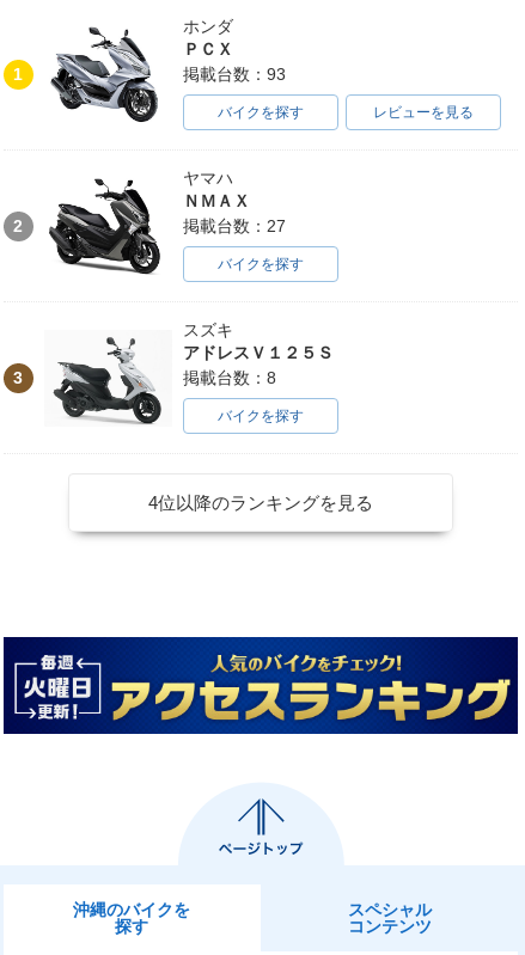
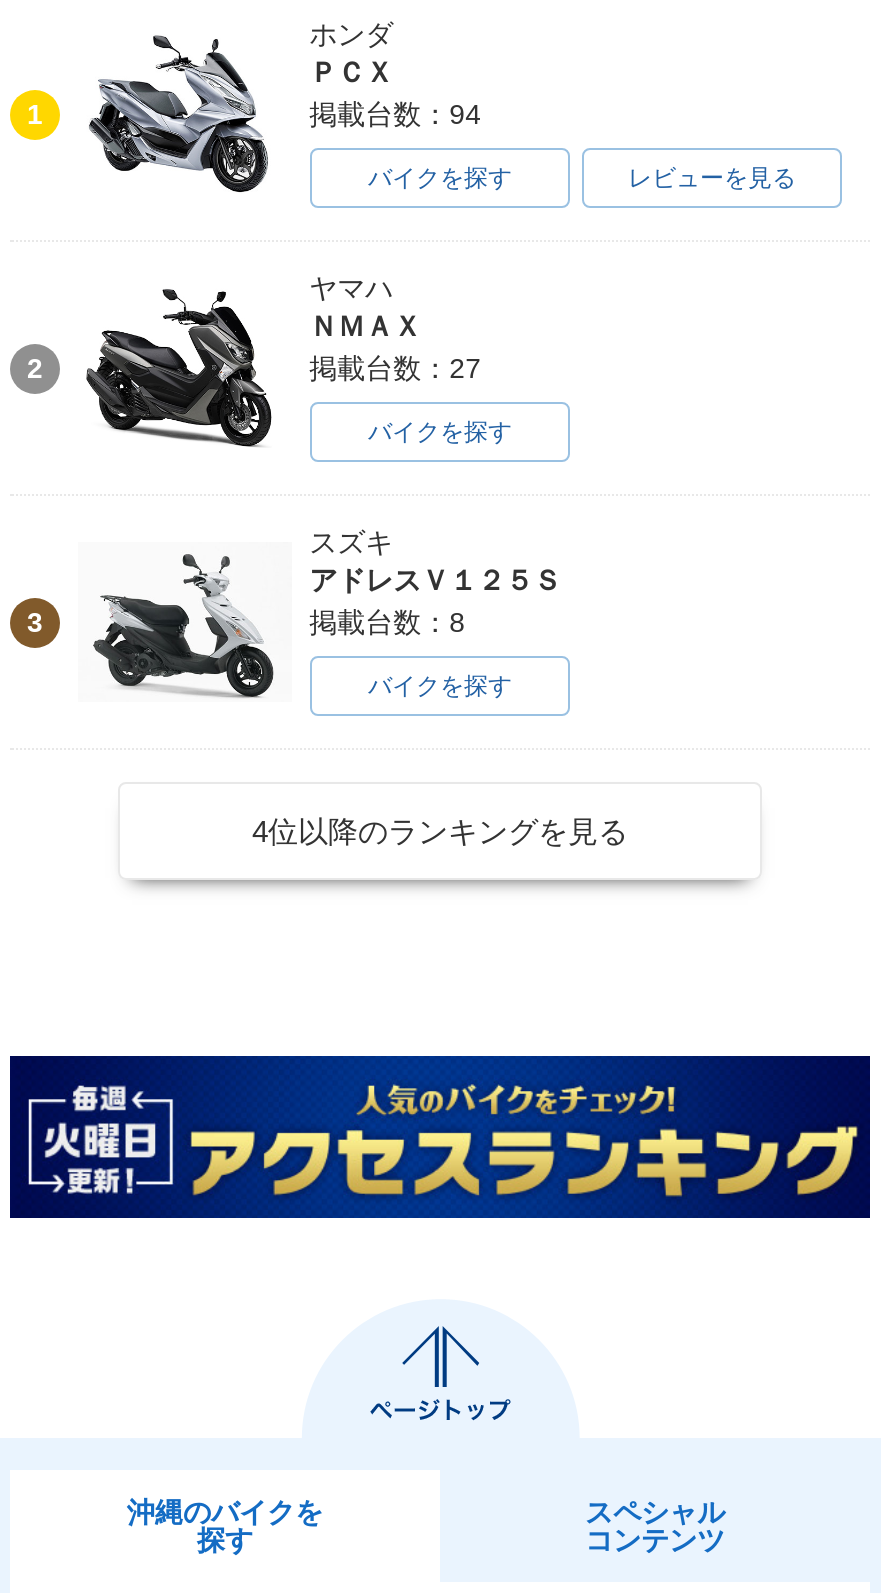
[183,65,285,84] 掲載台数：93 -> [309,98,481,130] 掲載台数：94

